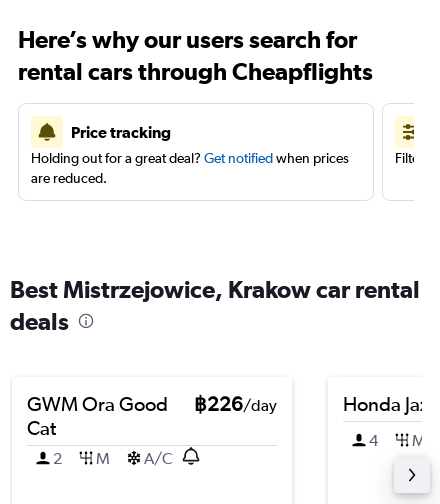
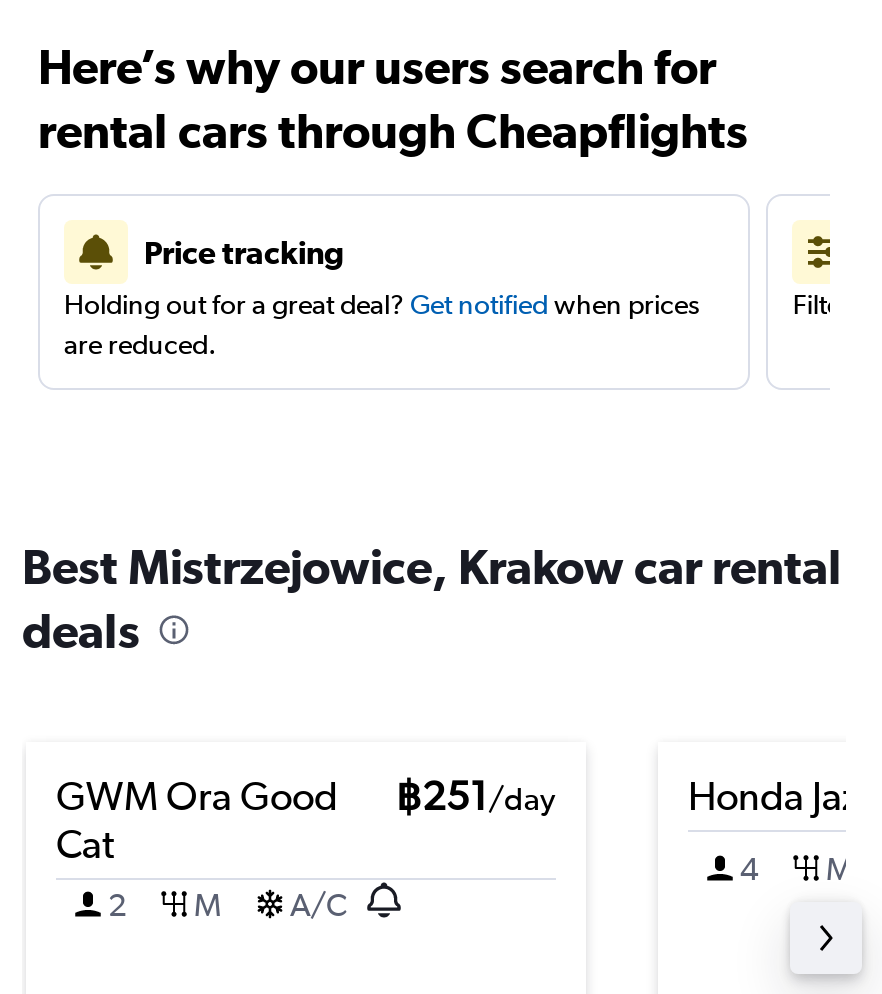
[27,392,277,415] GWM Ora Good ฿226 /day -> [56,772,556,818] GWM Ora Good ฿251 /day

